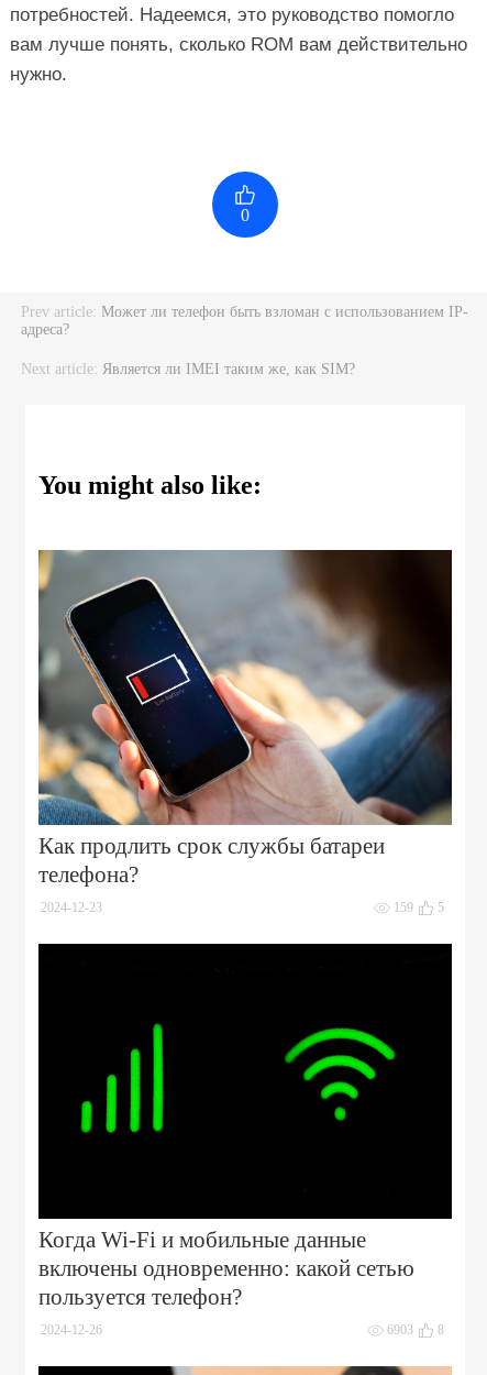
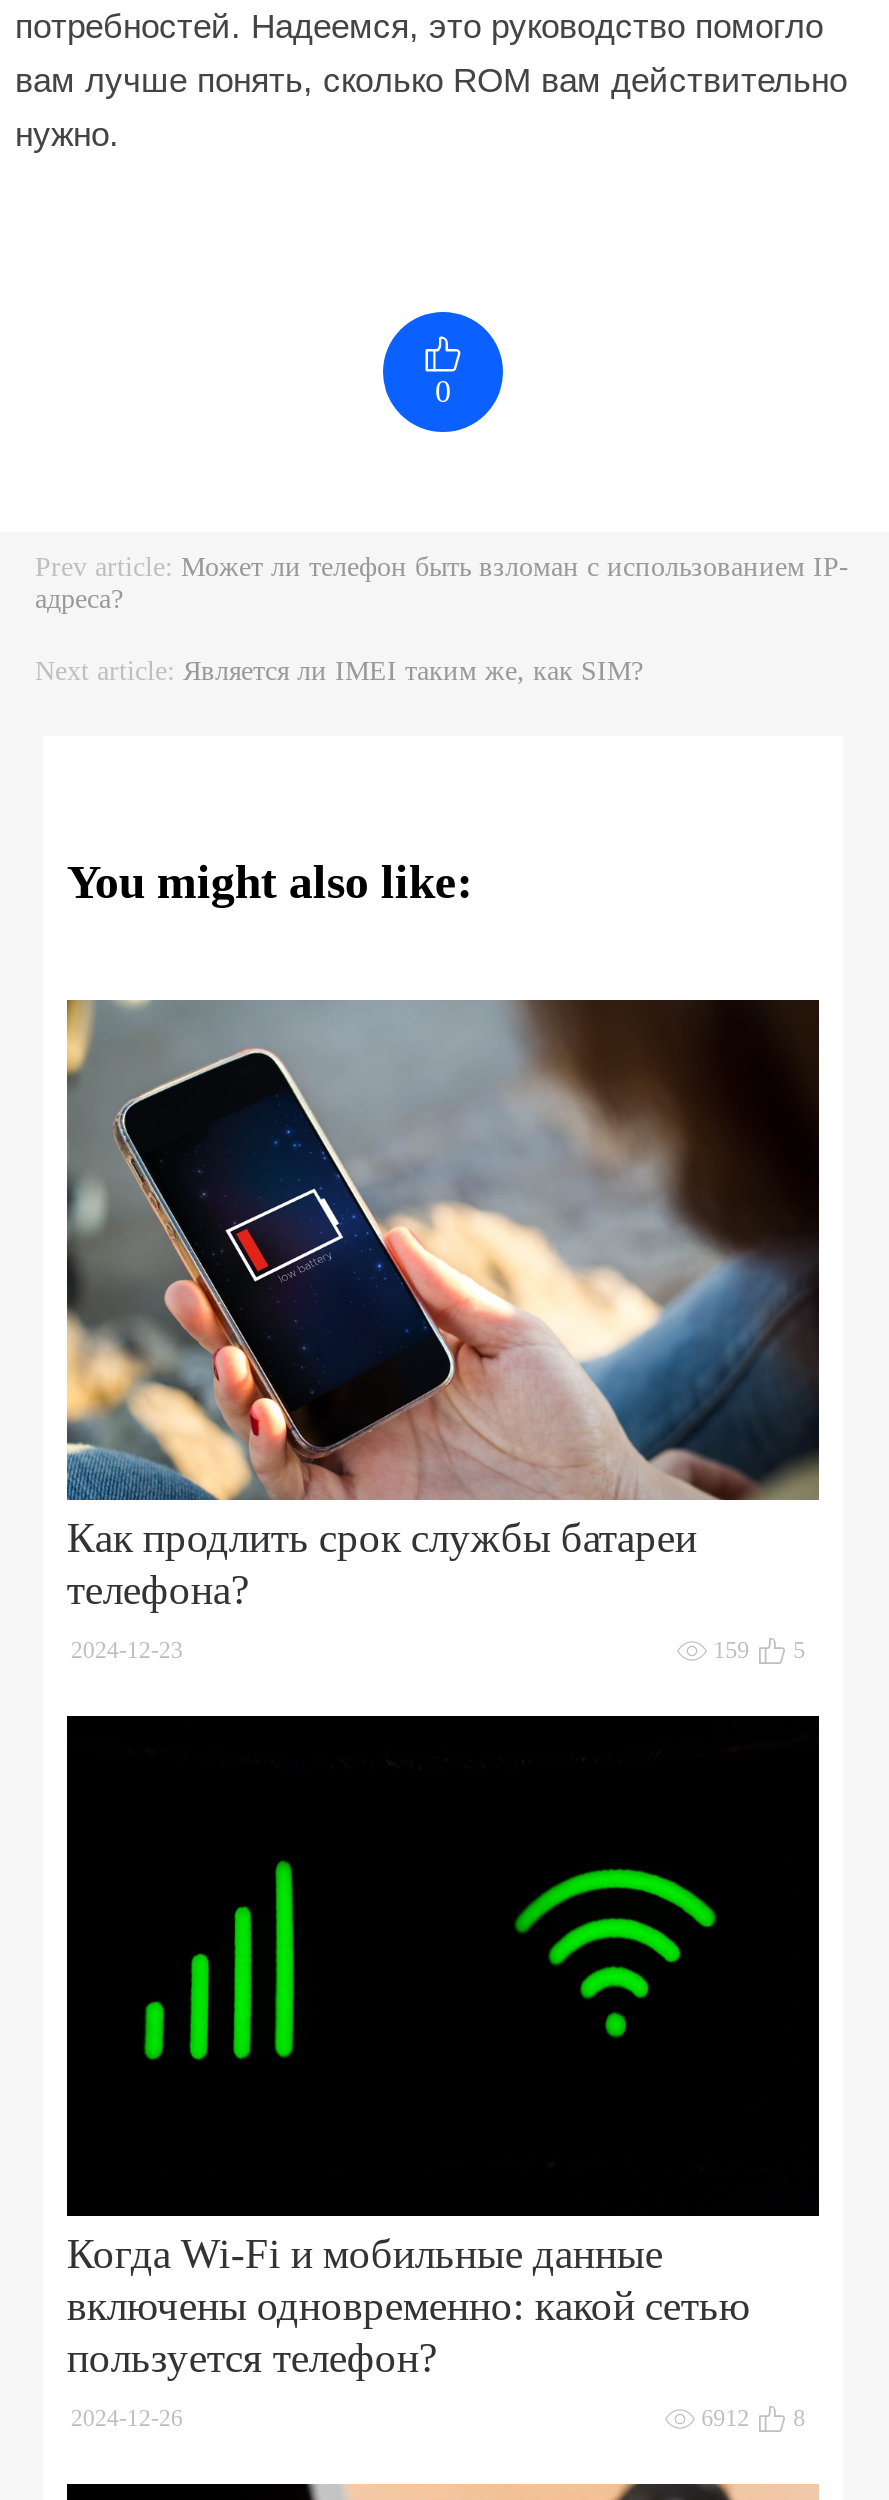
[387,1322,444,1337] 6903 8 -> [701,2404,805,2432] 6912 8

